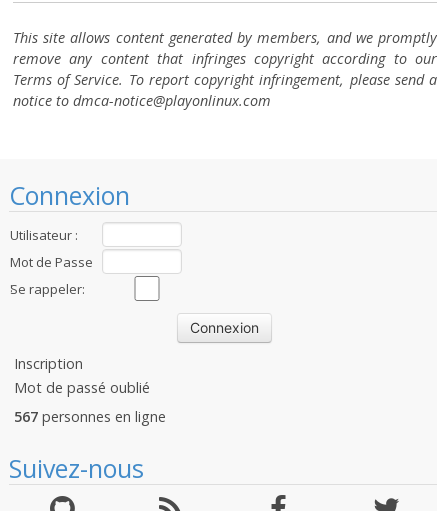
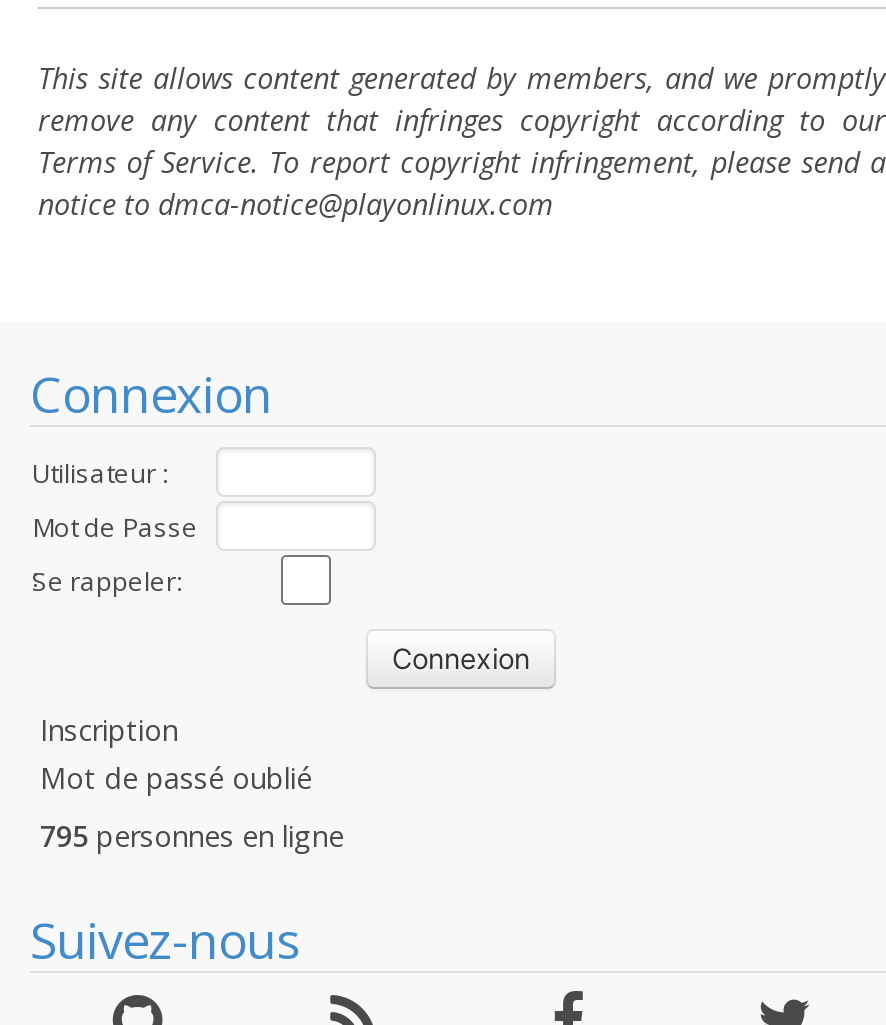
[14,407,166,426] 567 personnes en ligne -> [40,817,344,855] 795 personnes en ligne

